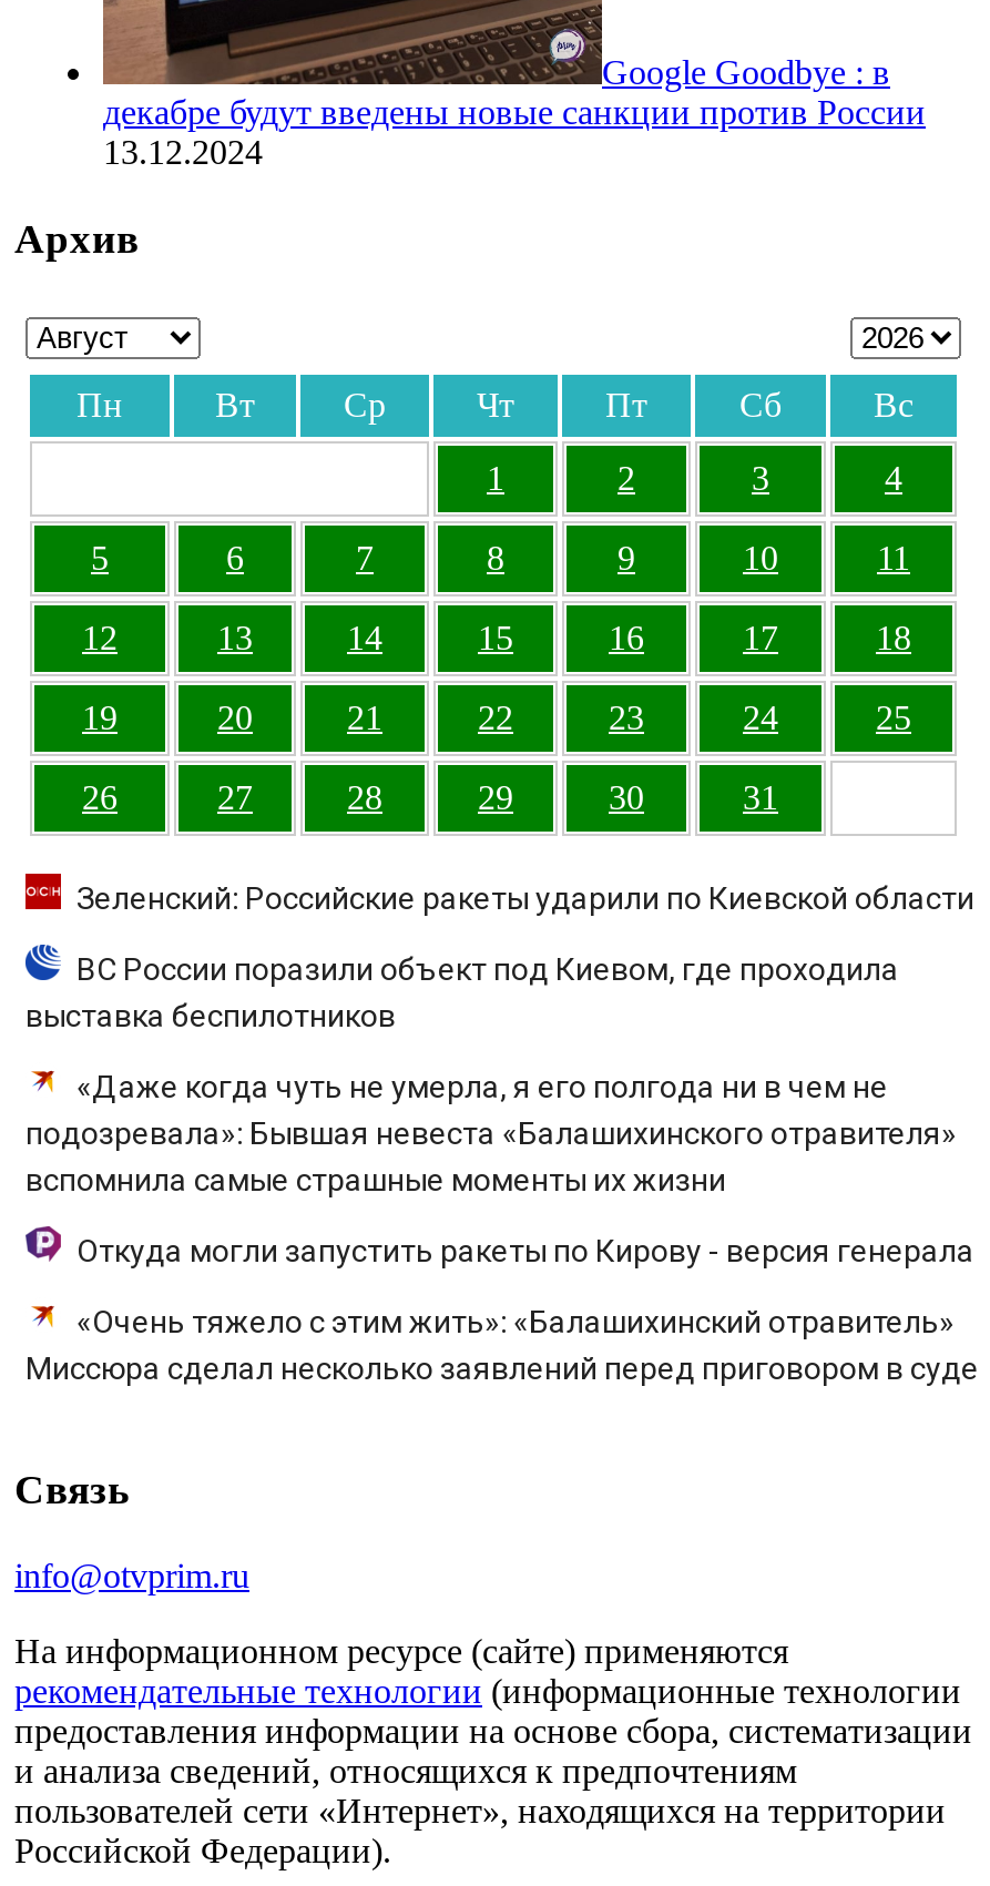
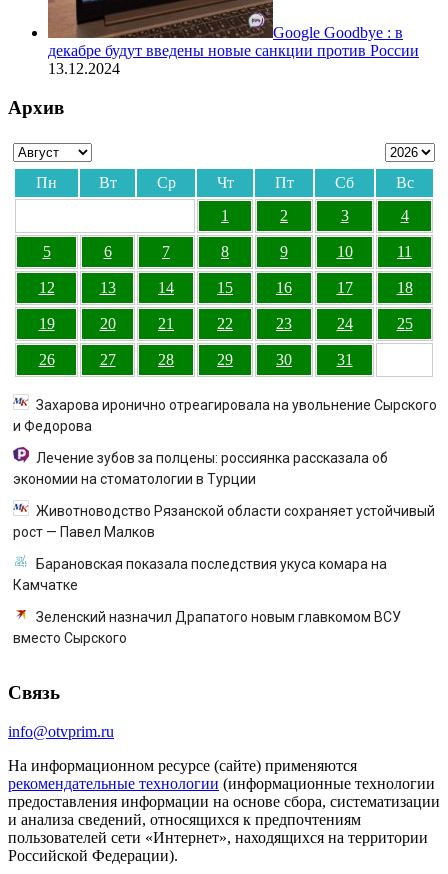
[76,879,974,915] Зеленский: Российские ракеты ударили по Киевской области -> [13,397,437,434] Захарова иронично отреагировала на увольнение Сырского | и Федорова
[25,950,899,1032] ВС России поразили объект под Киевом, где проходила | выставка беспилотников -> [13,450,388,487] Лечение зубов за полцены: россиянка рассказала об | экономии на стоматологии в Турции
[25,1068,957,1197] «Даже когда чуть не умерла, я его полгода ни в чем не | подозревала»: Бывшая невеста «Балашихинского отравителя» | вспомнила самые страшные моменты их жизни -> [13,503,435,540] Животноводство Рязанской области сохраняет устойчивый | рост — Павел Малков
[76,1232,974,1268] Откуда могли запустить ракеты по Кирову - версия генерала -> [13,556,387,593] Барановская показала последствия укуса комара на | Камчатке
[25,1303,979,1385] «Очень тяжело с этим жить»: «Балашихинский отравитель» | Миссюра сделал несколько заявлений перед приговором в суде -> [13,609,401,646] Зеленский назначил Драпатого новым главкомом ВСУ | вместо Сырского

